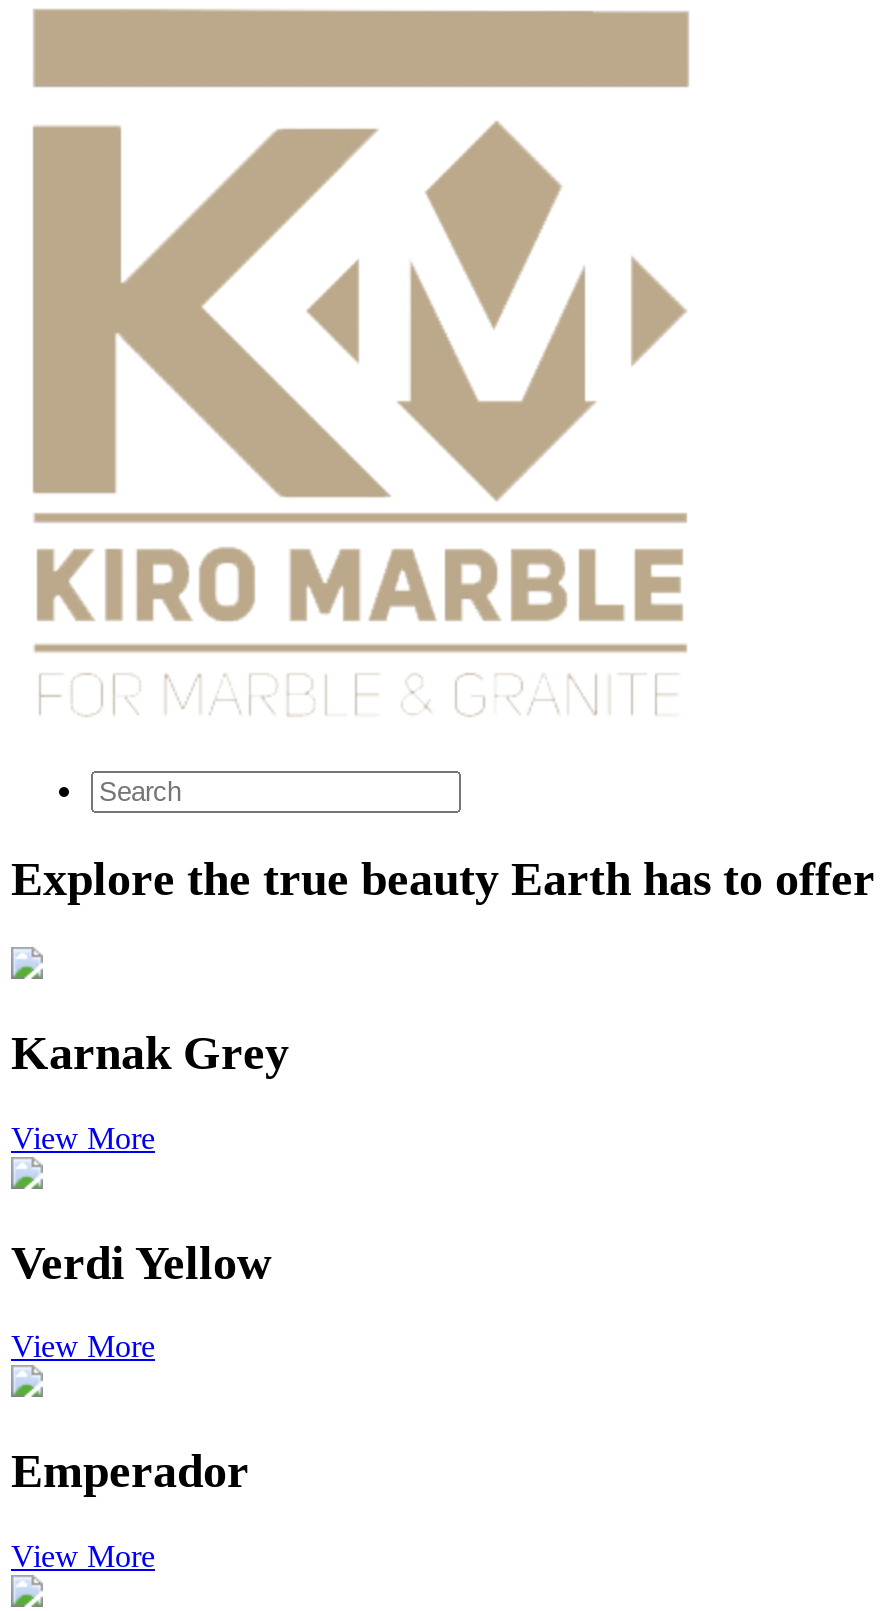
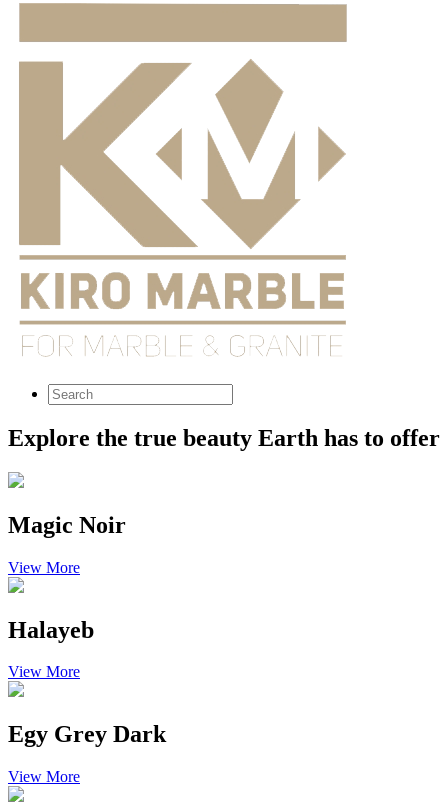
[11,1026,289,1078] Karnak Grey -> [8,512,126,538] Magic Noir
[11,1236,271,1288] Verdi Yellow -> [8,616,94,642] Halayeb
[11,1446,249,1498] Emperador -> [8,721,166,747] Egy Grey Dark

